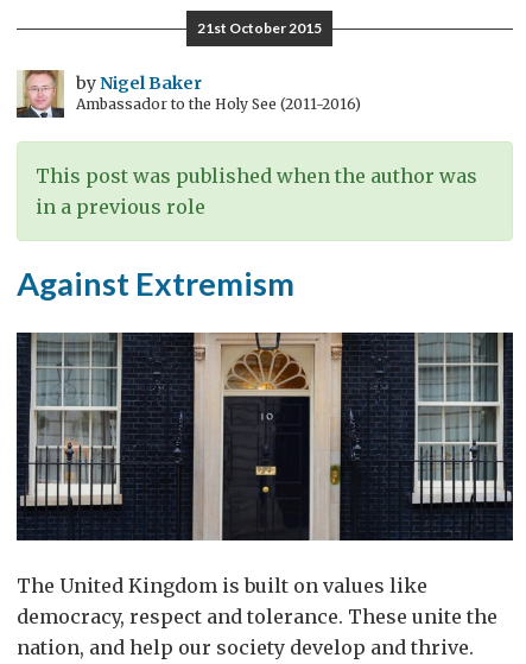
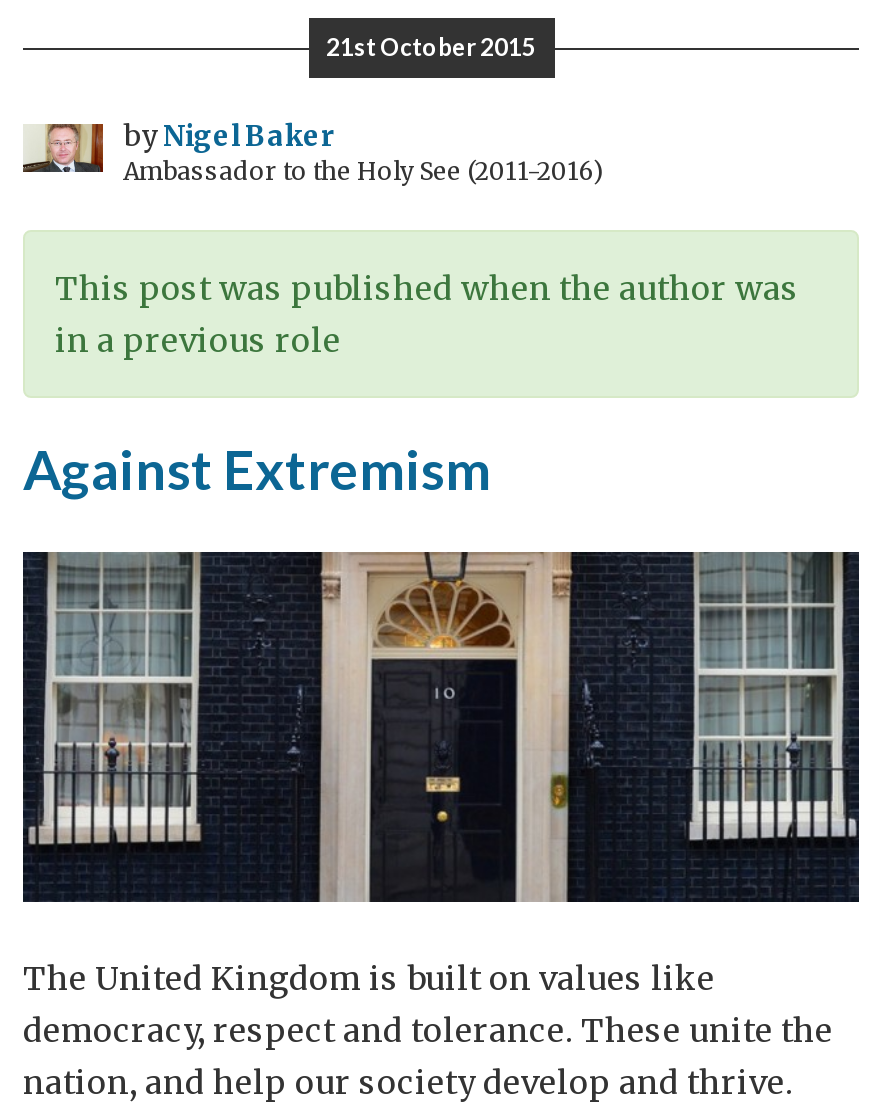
[15,69,65,119] [image] -> [23,118,105,190] [image]

